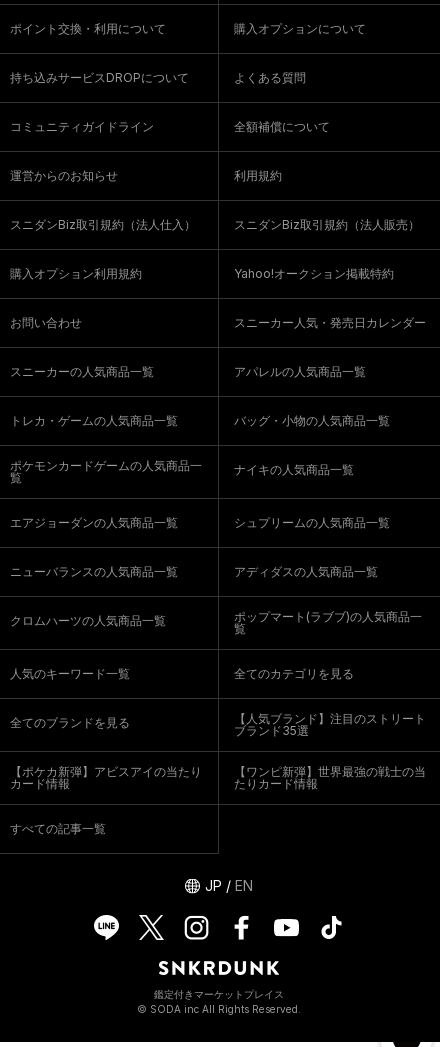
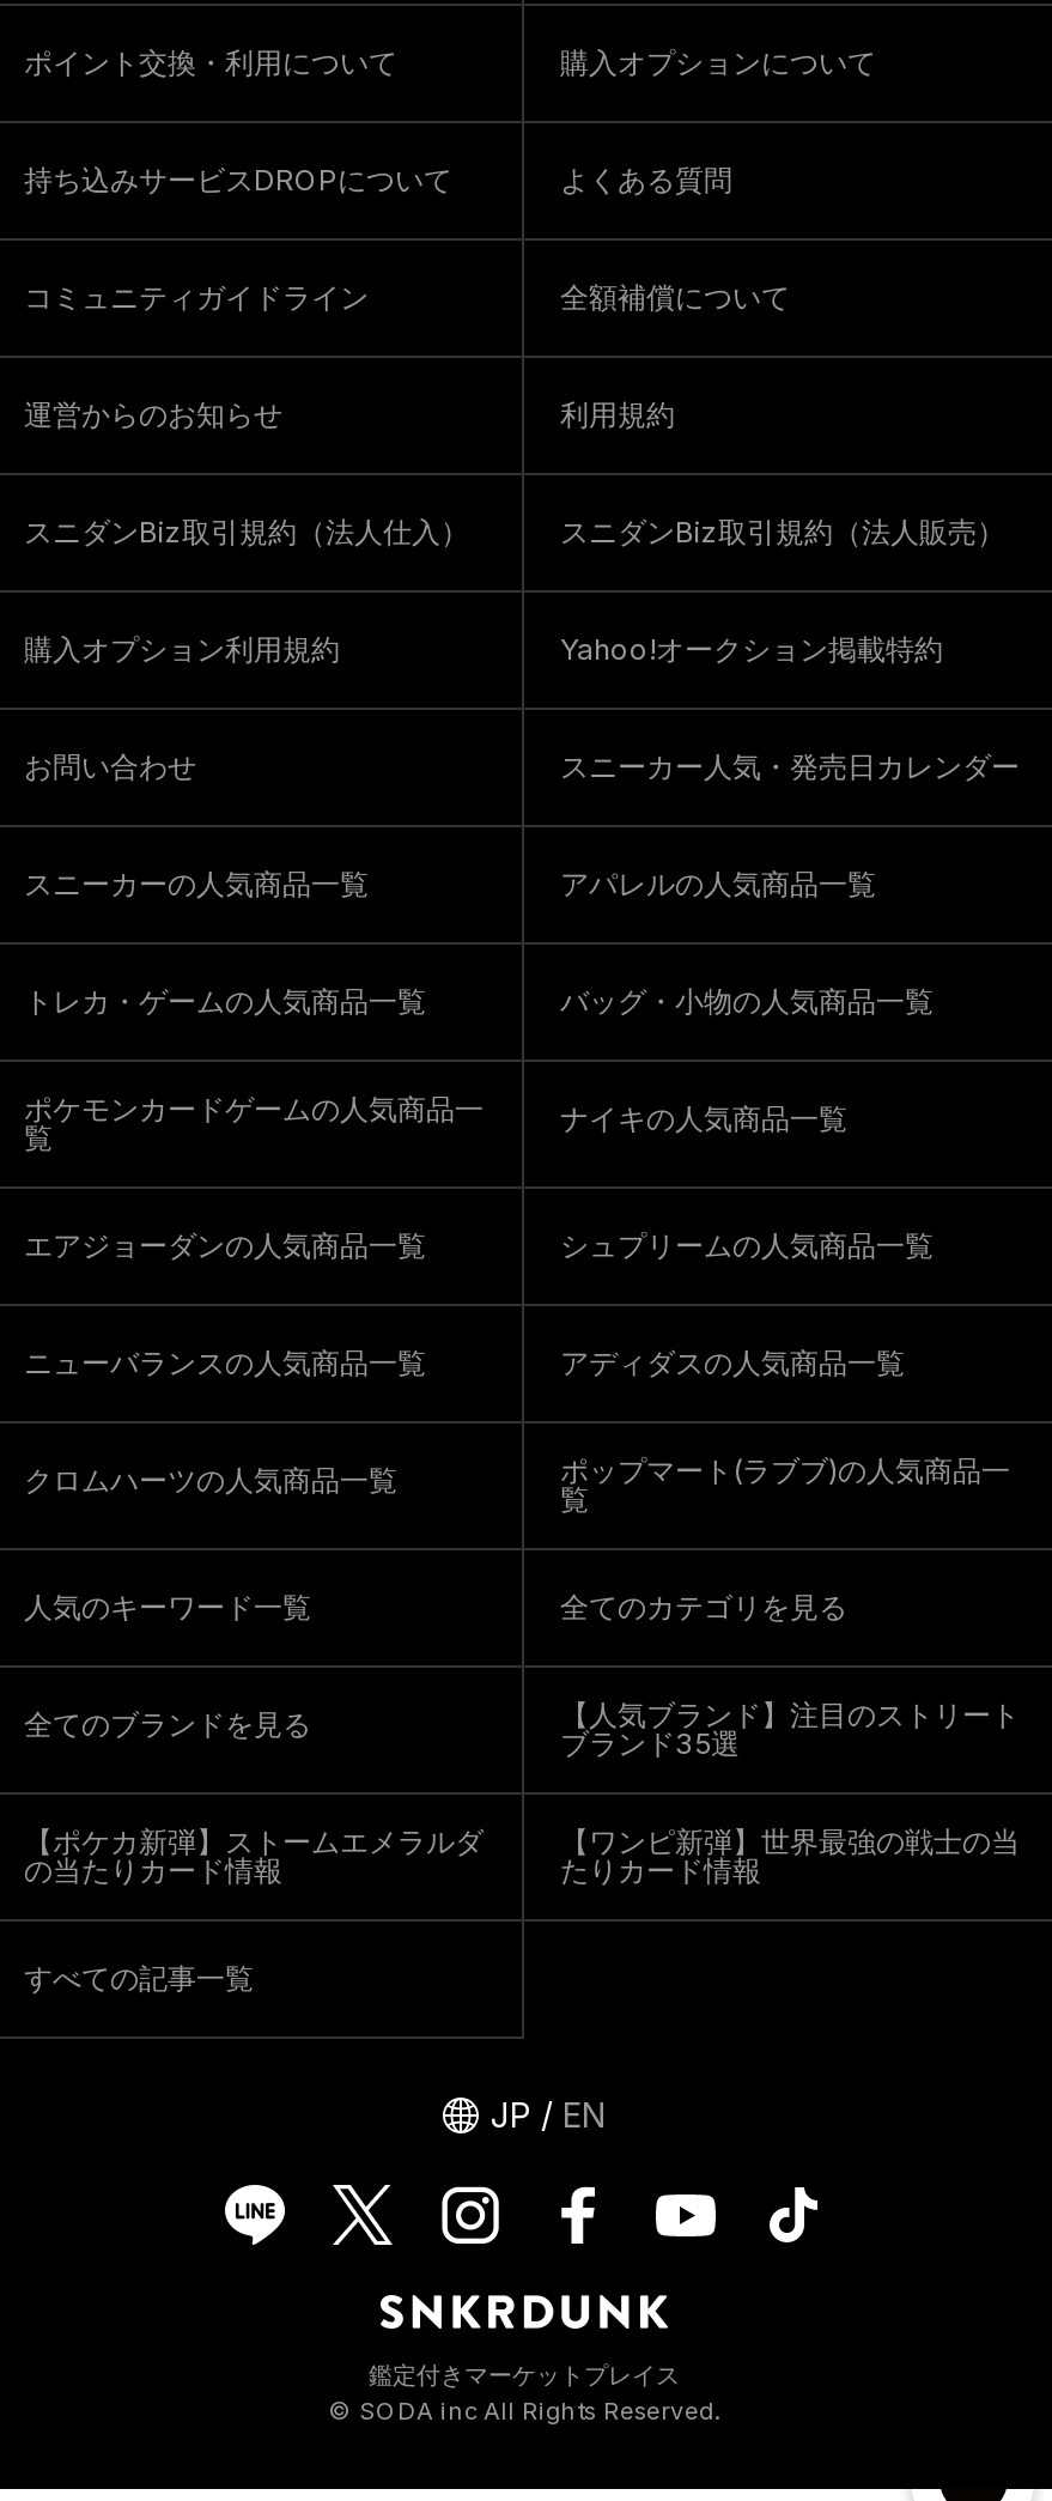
[10,764,202,791] 【ポケカ新弾】アビスアイの当たり | カード情報 -> [24,1823,484,1888] 【ポケカ新弾】ストームエメラルダ | の当たりカード情報

